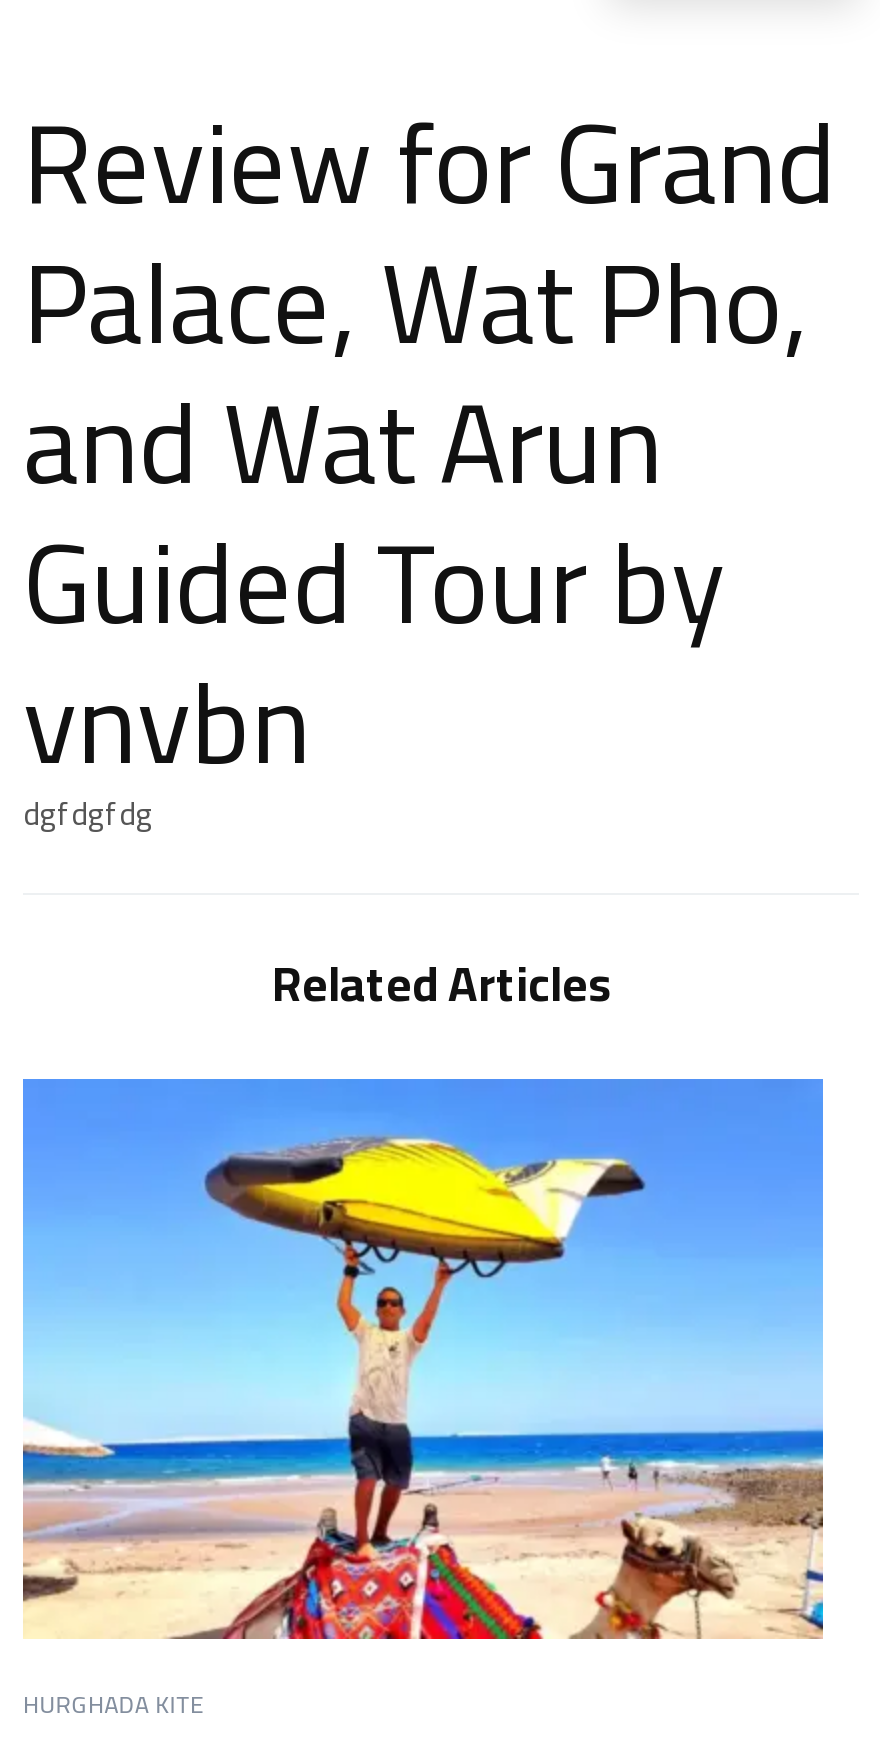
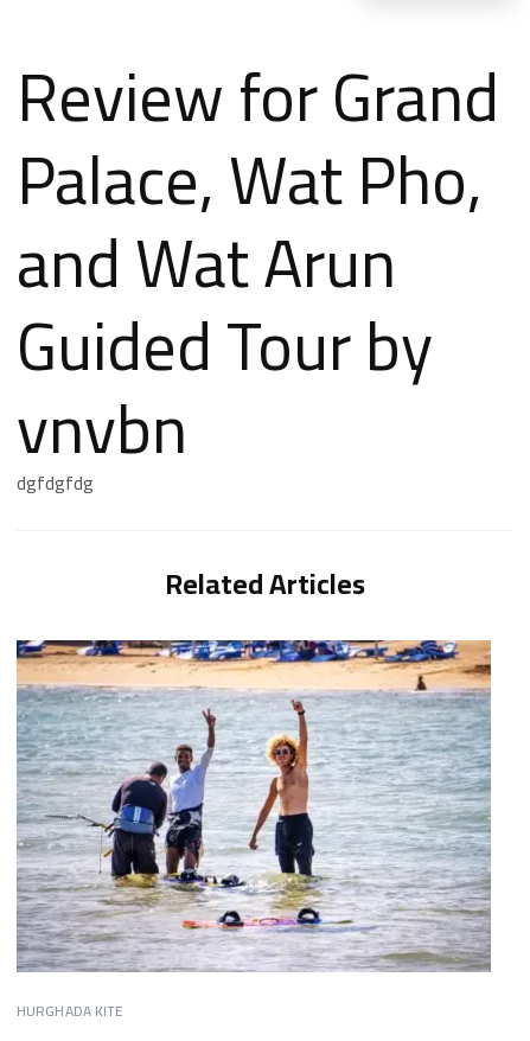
[21,1077,825,1641] [image] -> [15,639,492,973] [image]

